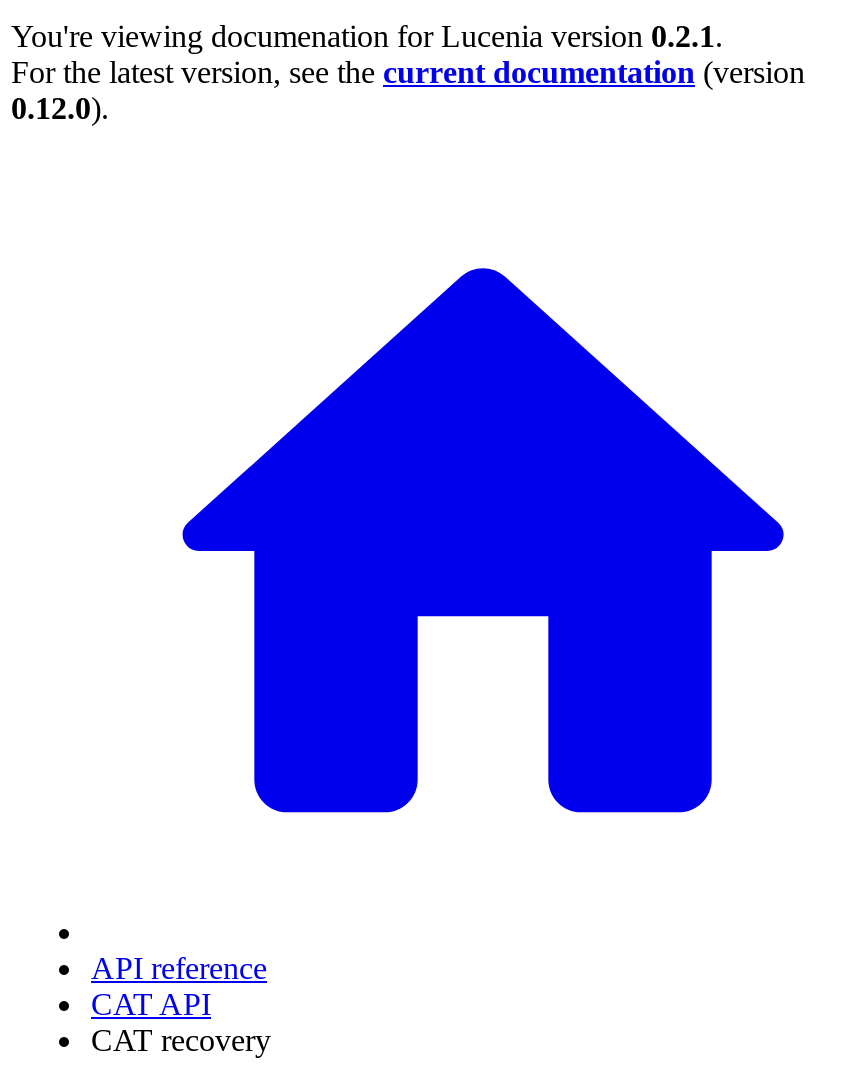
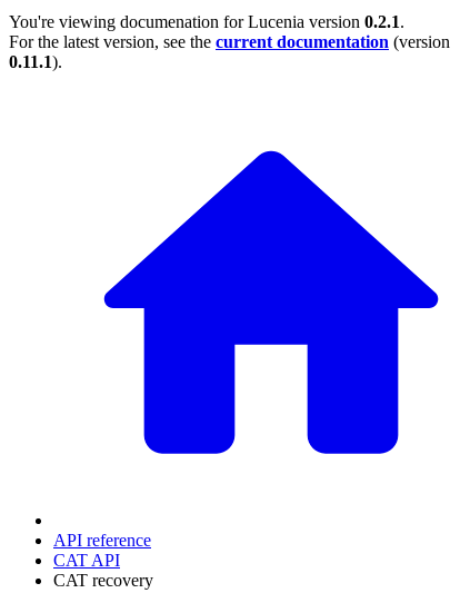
[11,90,109,124] 0.12.0). -> [9,52,62,71] 0.11.1).

